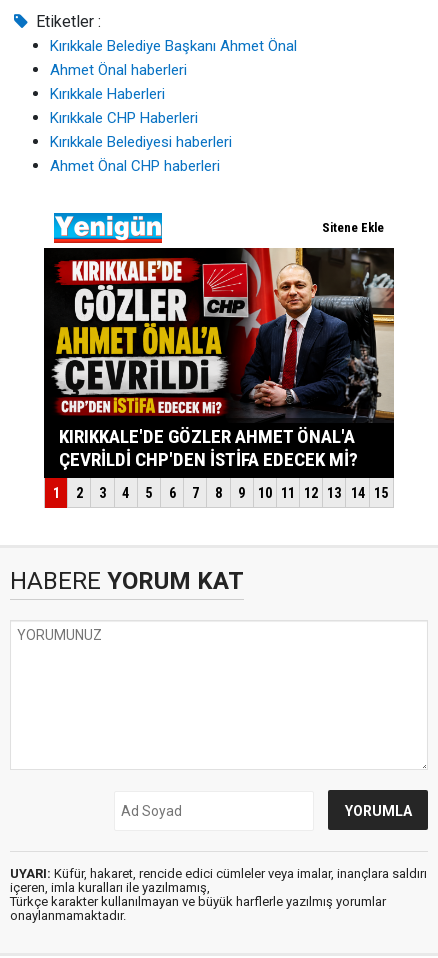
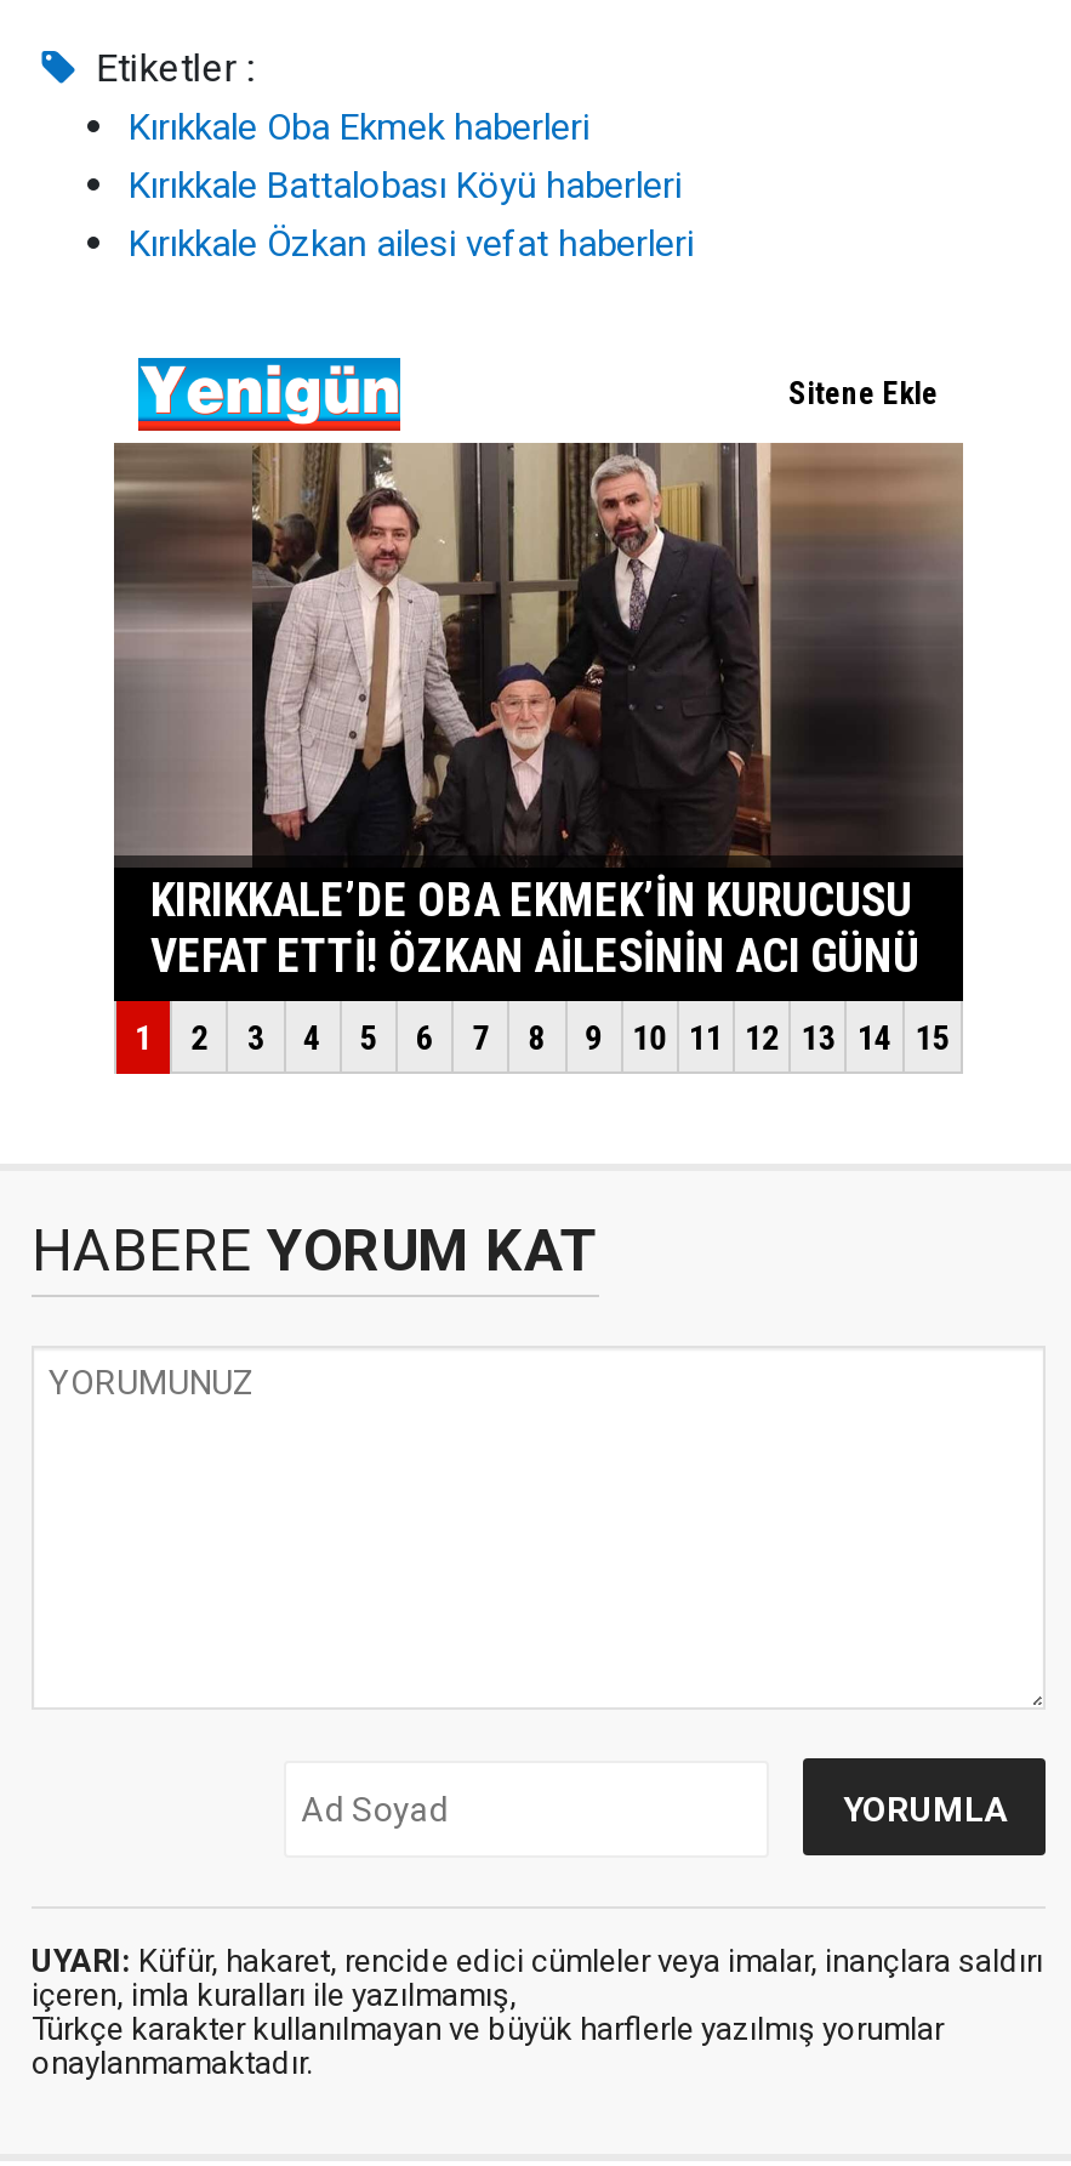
[50,37,297,175] Kırıkkale Belediye Başkanı Ahmet Önal | Ahmet Önal haberleri | Kırıkkale Haberleri | Kırıkkale CHP Haberleri | Kırıkkale Belediyesi haberleri | Ahmet Önal CHP haberleri -> [129,107,694,267] Kırıkkale Oba Ekmek haberleri | Kırıkkale Battalobası Köyü haberleri | Kırıkkale Özkan ailesi vefat haberleri
[43,247,394,471] [image] -> [112,440,963,974] [image]

